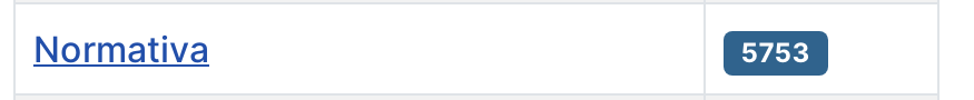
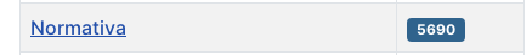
[741,36,810,69] 5753 -> [416,20,455,38] 5690

